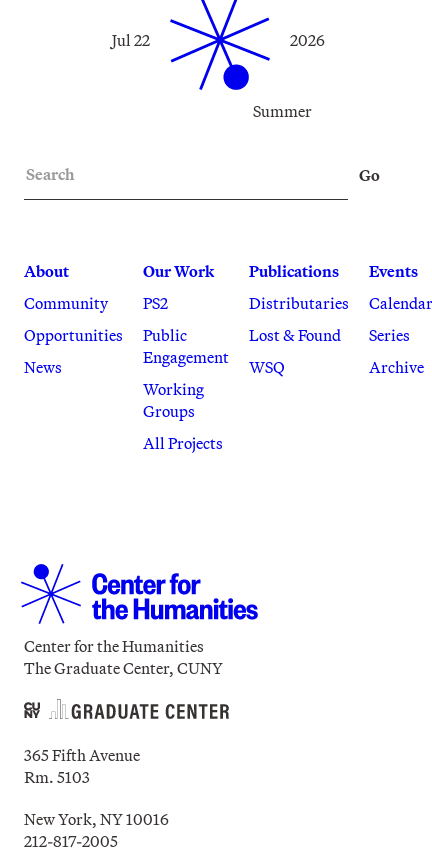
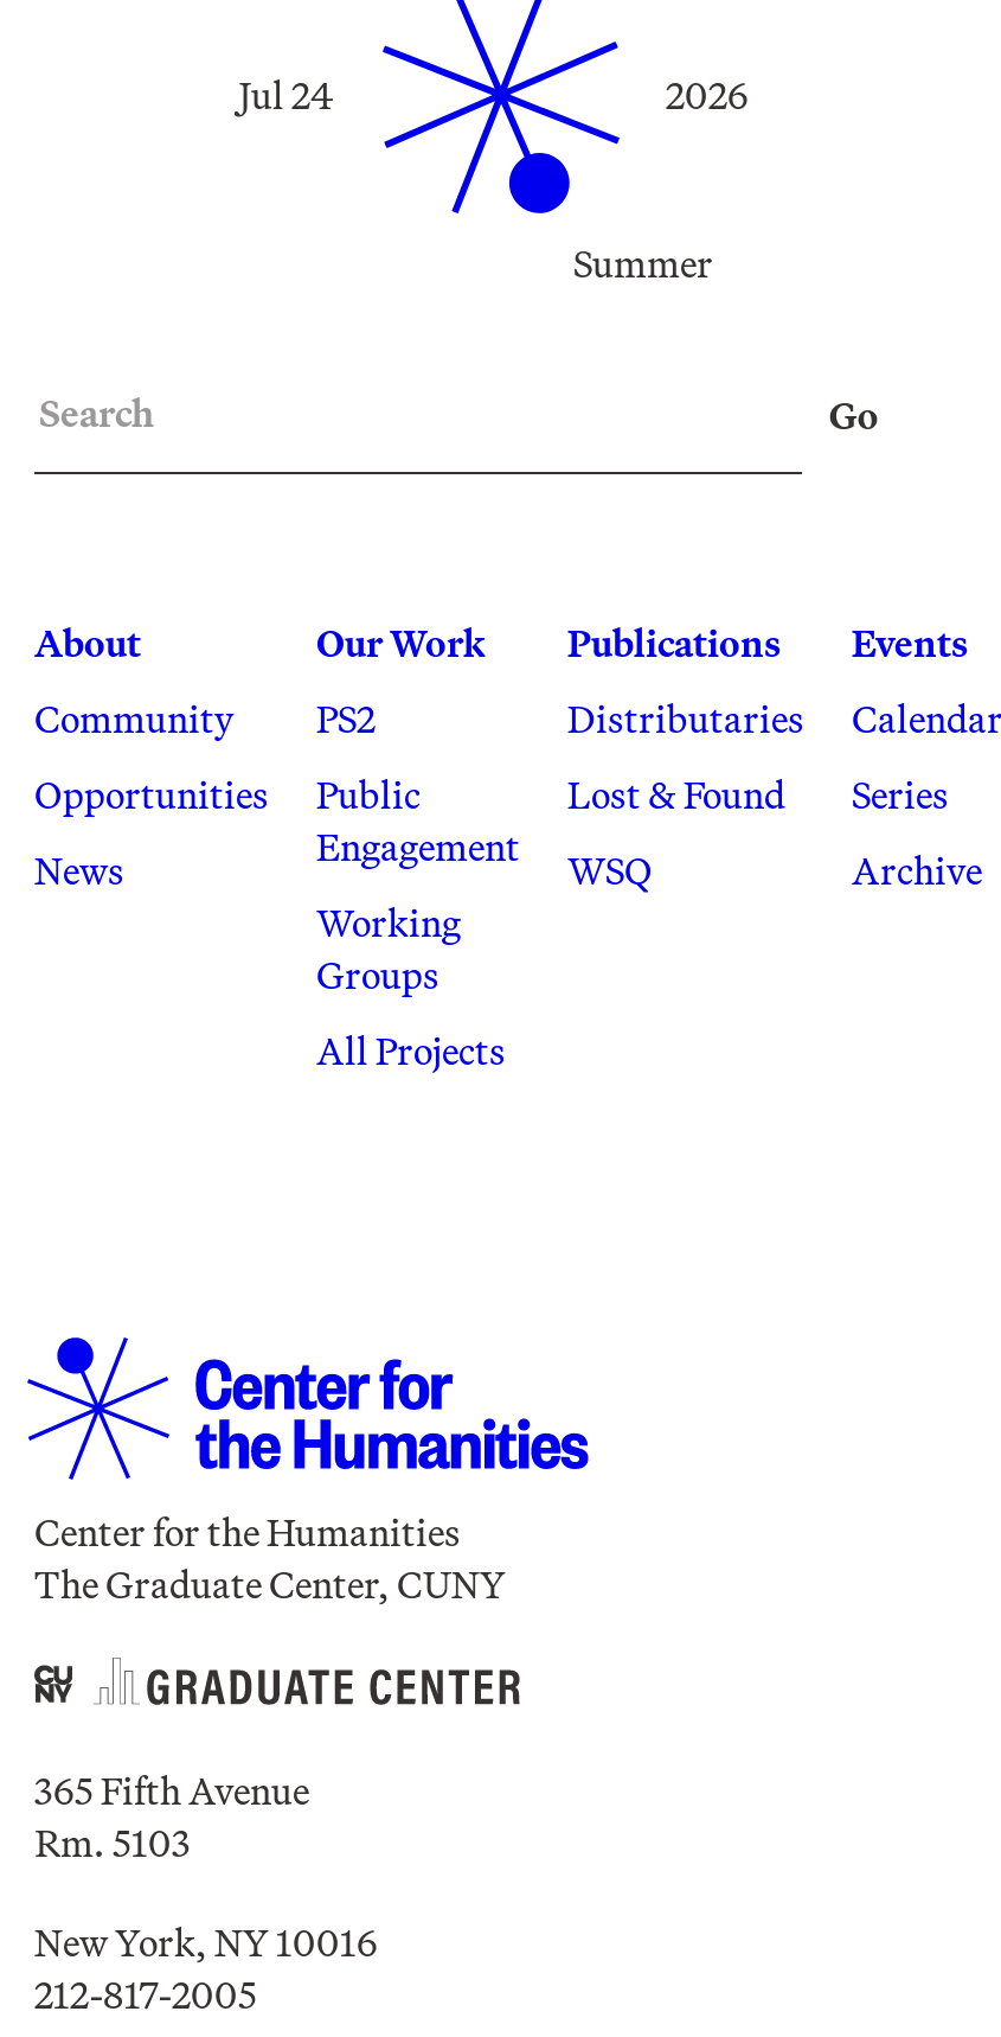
[111,30,149,50] Jul 22 -> [239,70,334,118] Jul 24

